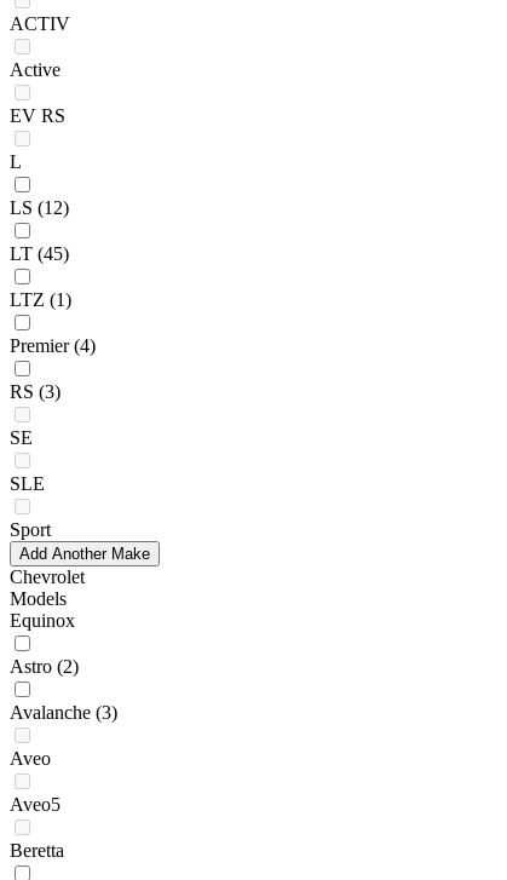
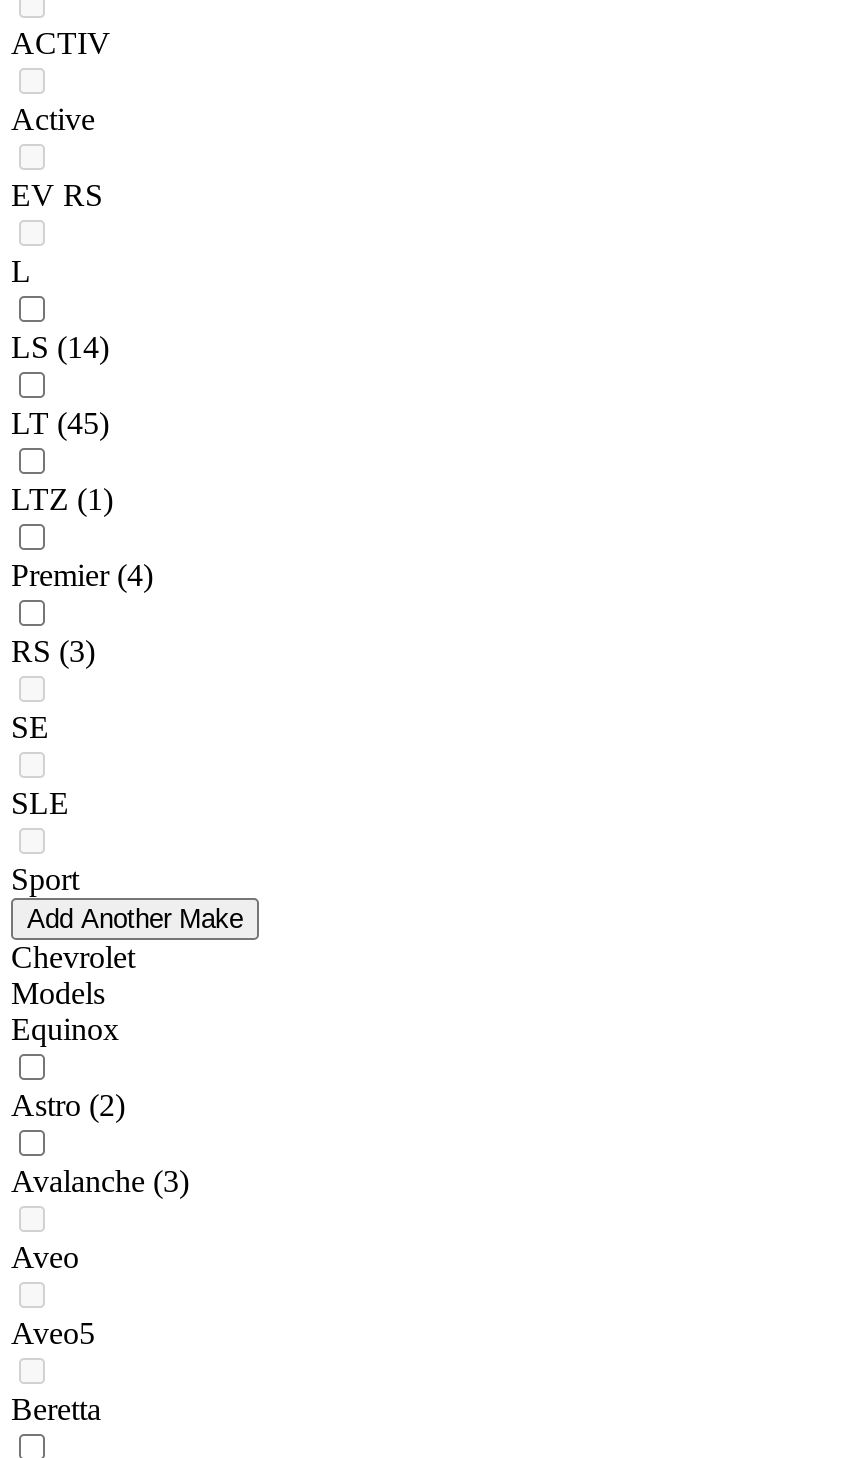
[10,198,69,218] LS (12) -> [11,331,109,365] LS (14)

